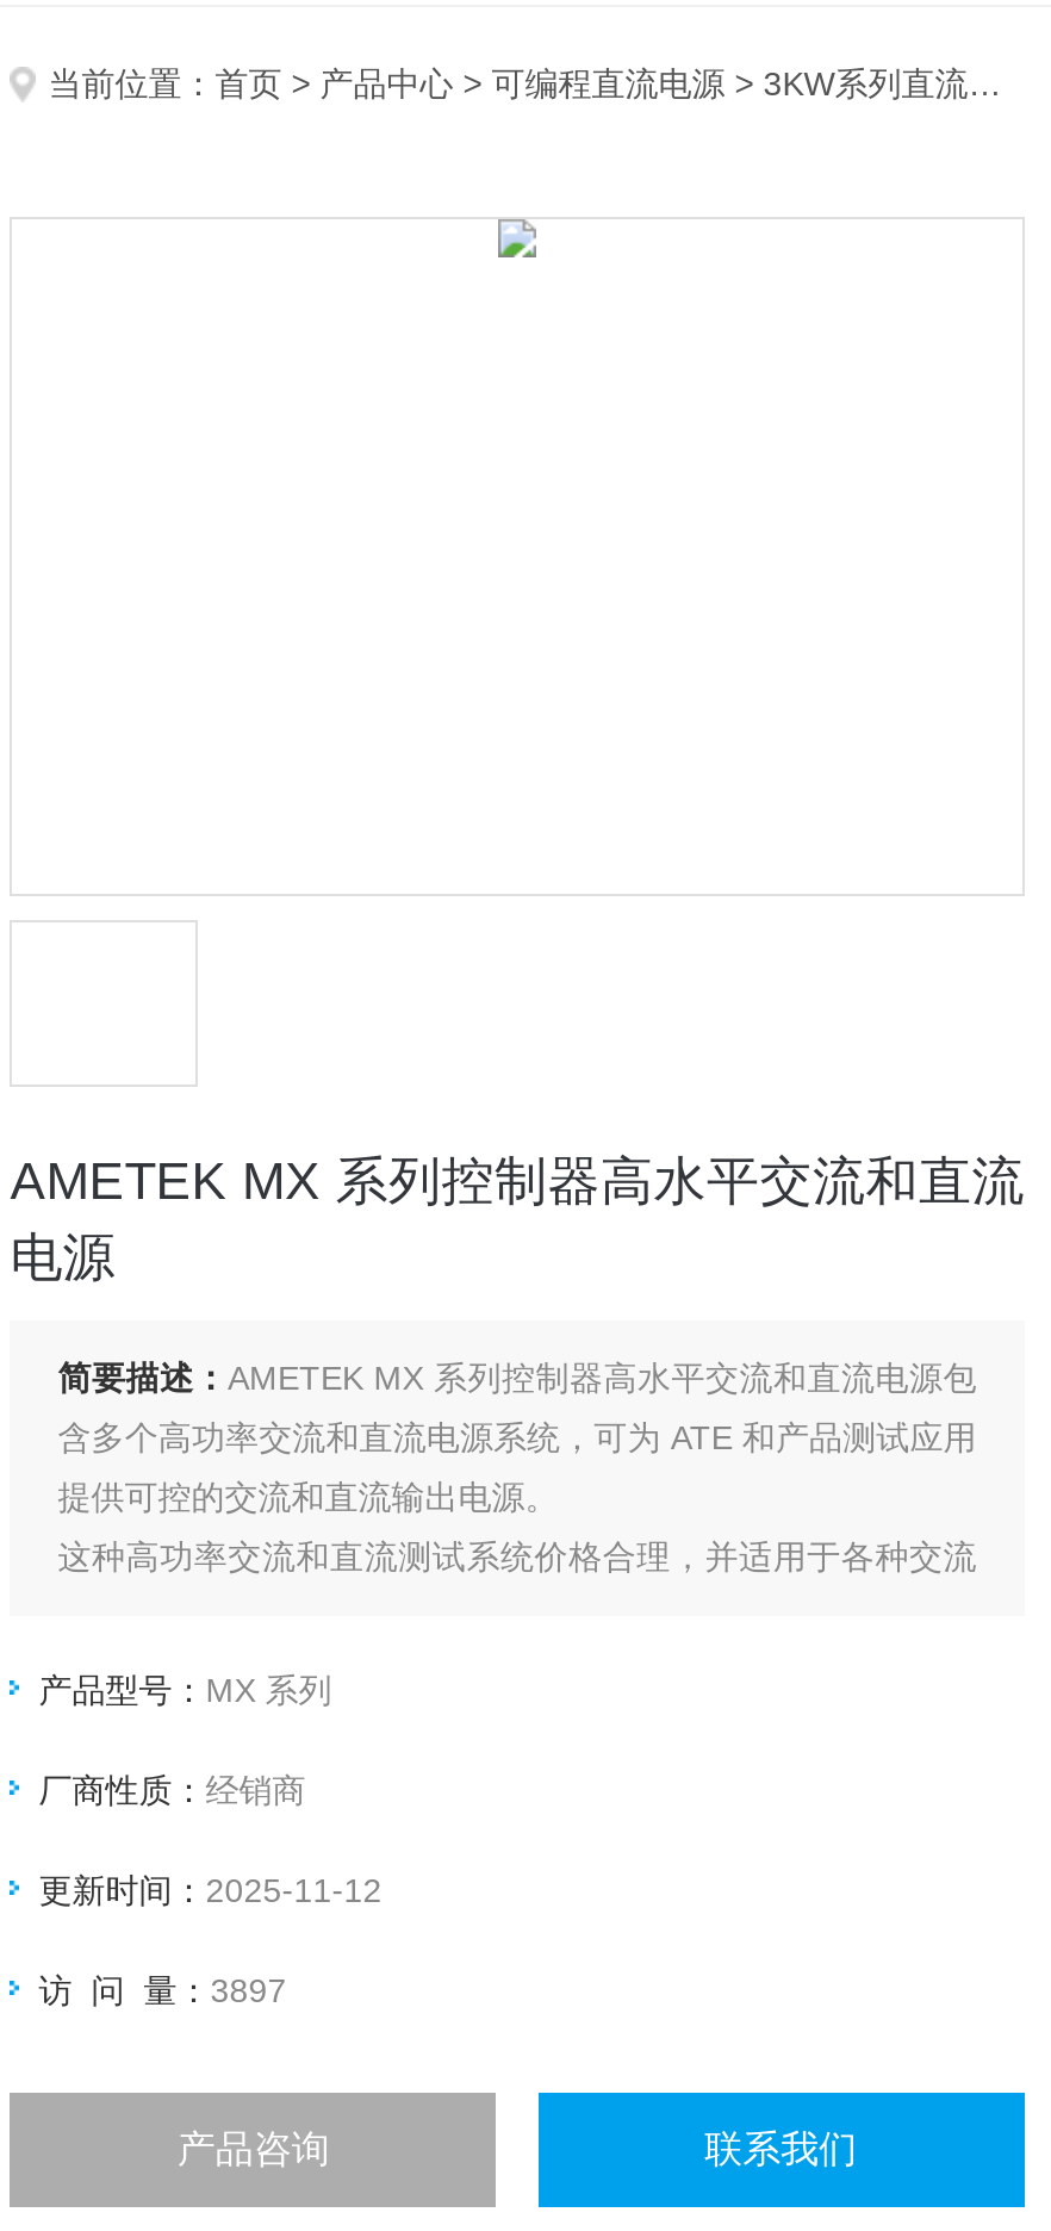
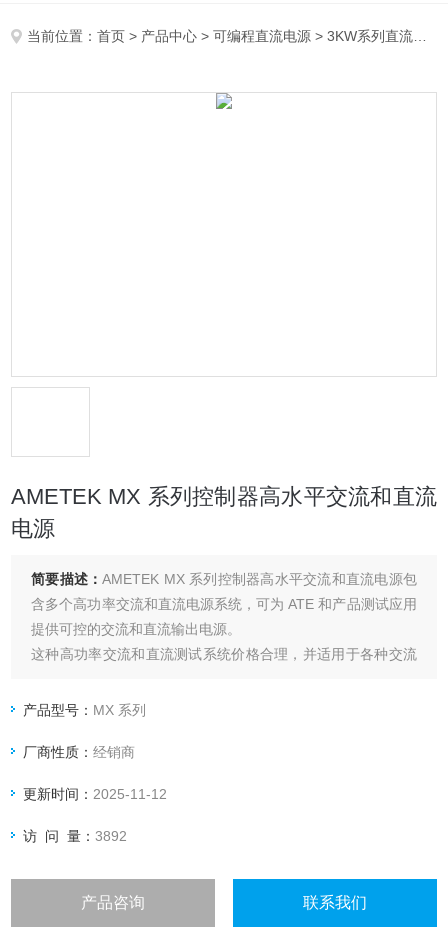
[39,1972,286,2011] 访 问 量：3897 -> [23,828,127,844] 访 问 量：3892

